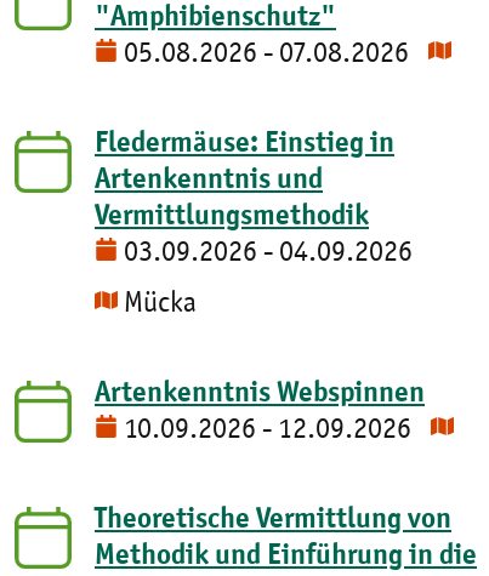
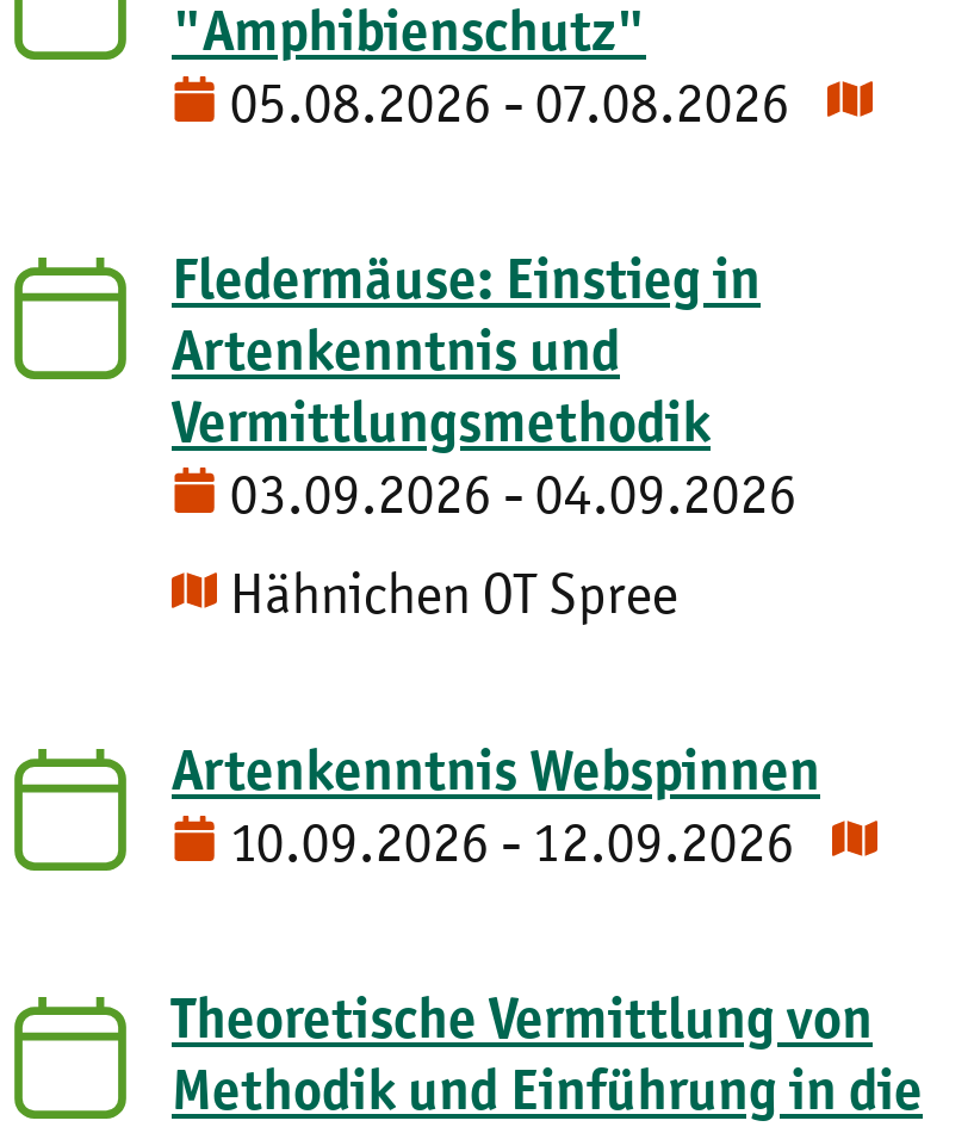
[118,290,197,319] Mücka -> [217,570,678,627] Hähnichen OT Spree

